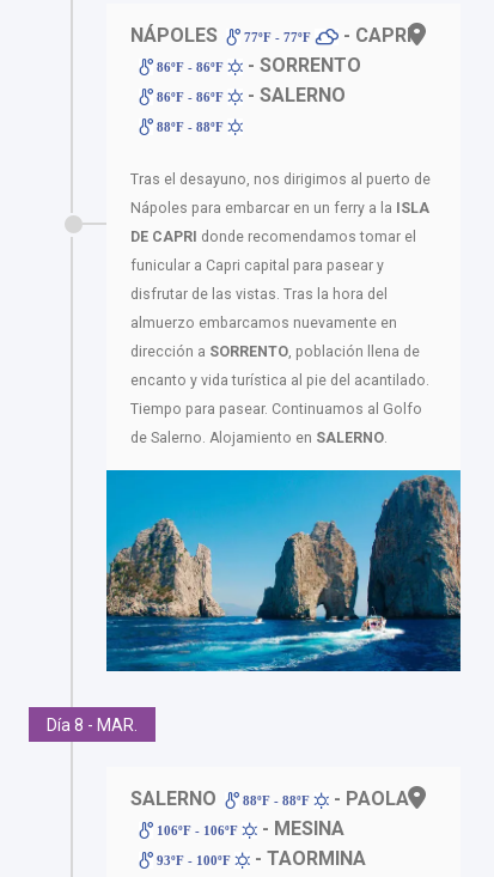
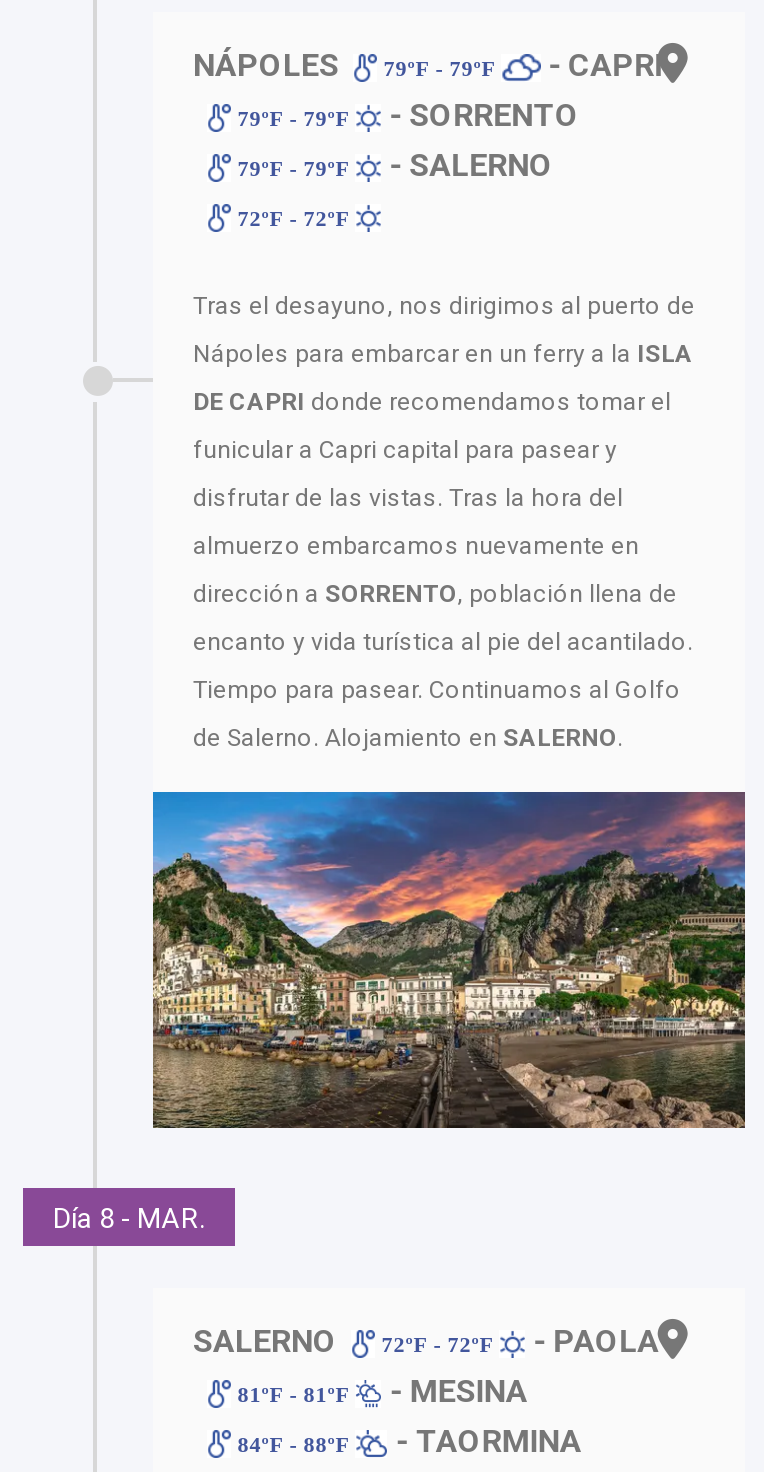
[130,24,411,47] NÁPOLES 77ºF - 77ºF - CAPRI -> [193,46,662,84] NÁPOLES 79ºF - 79ºF - CAPRI
[153,54,361,77] 86ºF - 86ºF - SORRENTO -> [231,96,579,134] 79ºF - 79ºF - SORRENTO
[153,84,346,106] 86ºF - 86ºF - SALERNO -> [231,146,553,184] 79ºF - 79ºF - SALERNO
[153,120,228,134] 88ºF - 88ºF -> [231,206,355,230] 72ºF - 72ºF
[105,469,462,672] [image] -> [151,790,747,1130] [image]
[130,787,409,810] SALERNO 88ºF - 88ºF - PAOLA -> [193,1322,659,1360] SALERNO 72ºF - 72ºF - PAOLA
[153,817,345,840] 106ºF - 106ºF - MESINA -> [231,1372,528,1410] 81ºF - 81ºF - MESINA
[153,847,366,870] 93ºF - 100ºF - TAORMINA -> [231,1422,582,1460] 84ºF - 88ºF - TAORMINA

